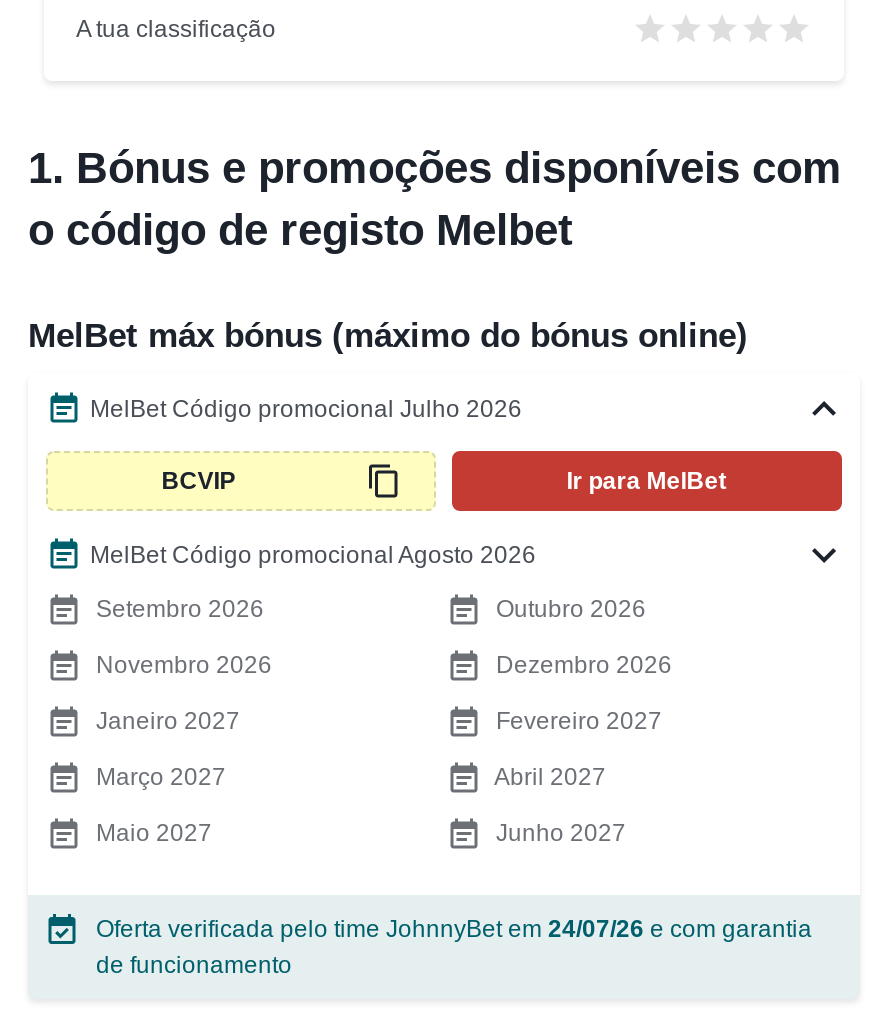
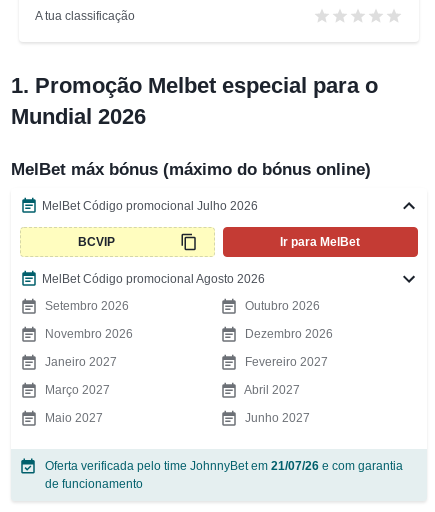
[28,143,842,255] 1. Bónus e promoções disponíveis com | o código de registo Melbet -> [11,73,378,129] 1. Promoção Melbet especial para o | Mundial 2026
[96,915,812,943] Oferta verificada pelo time JohnnyBet em 24/07/26 e com garantia -> [45,459,403,473] Oferta verificada pelo time JohnnyBet em 21/07/26 e com garantia

